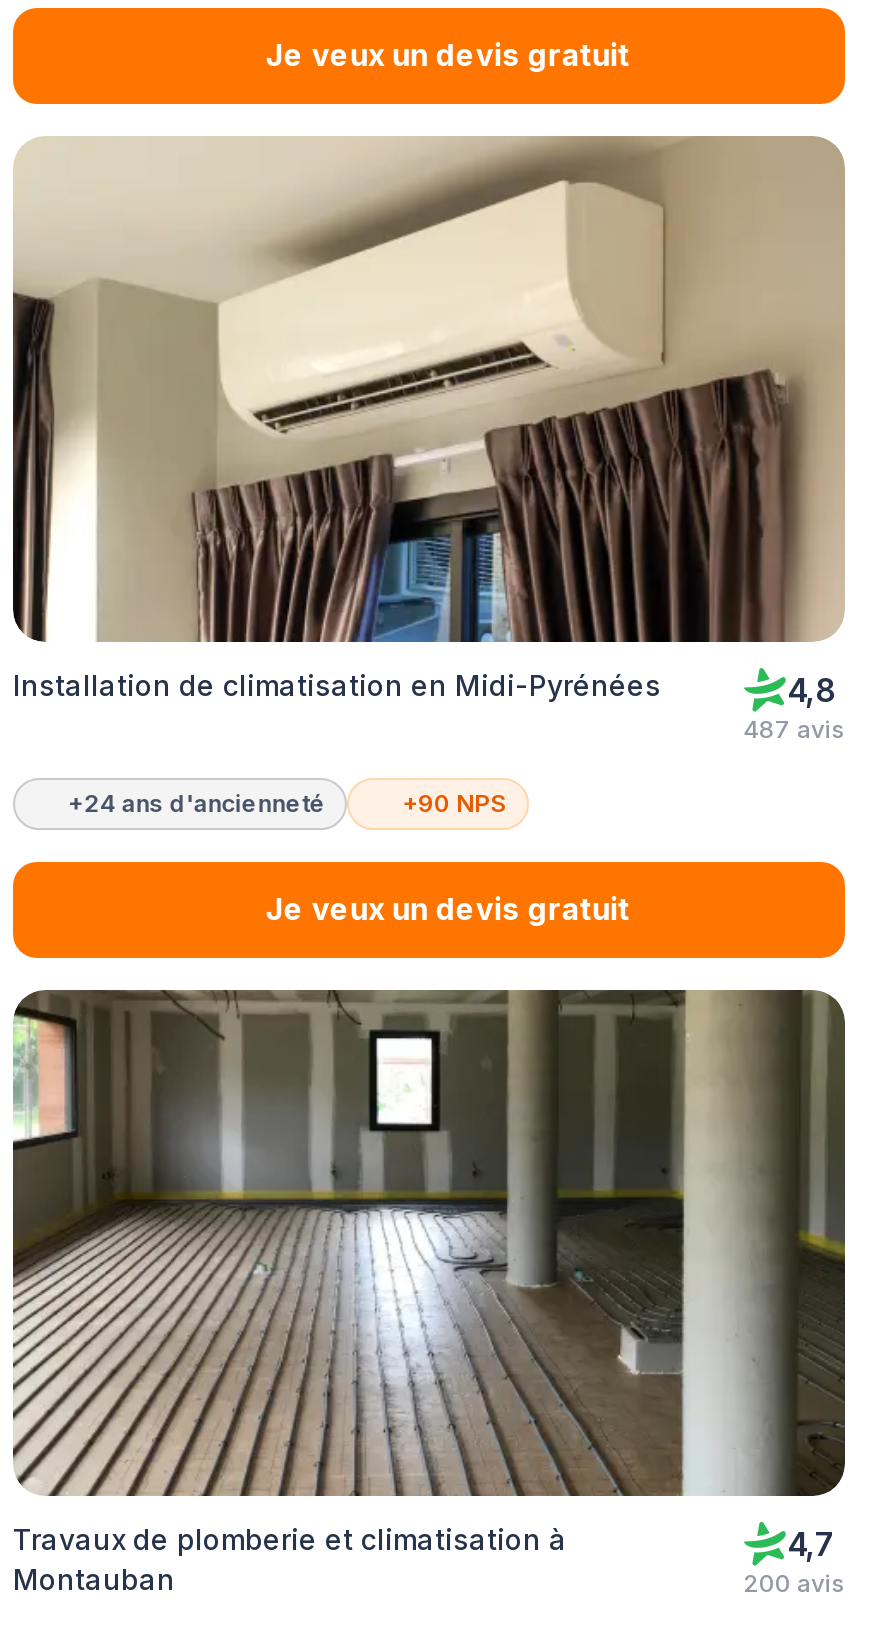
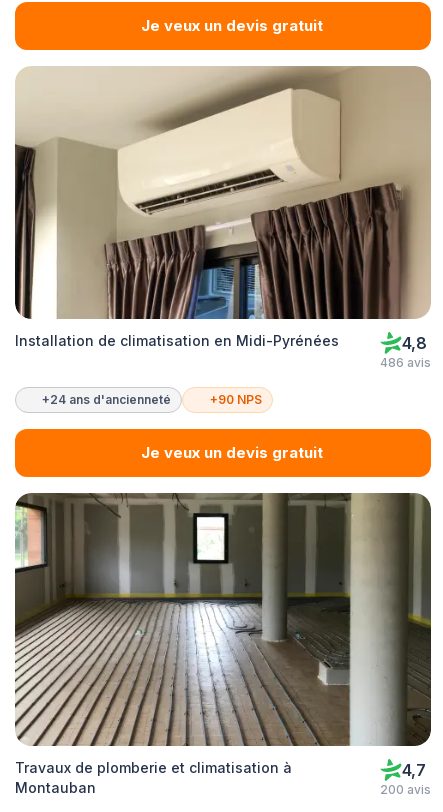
[743,714,845,744] 487 avis -> [380,355,431,370] 486 avis

